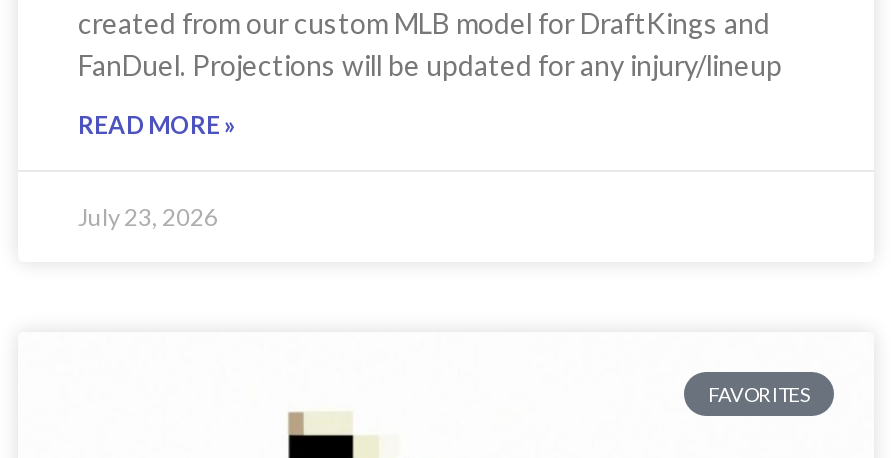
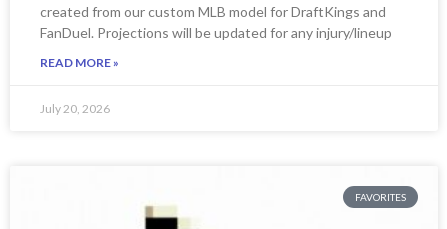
[78,202,218,232] July 23, 2026 -> [40,101,110,116] July 20, 2026

